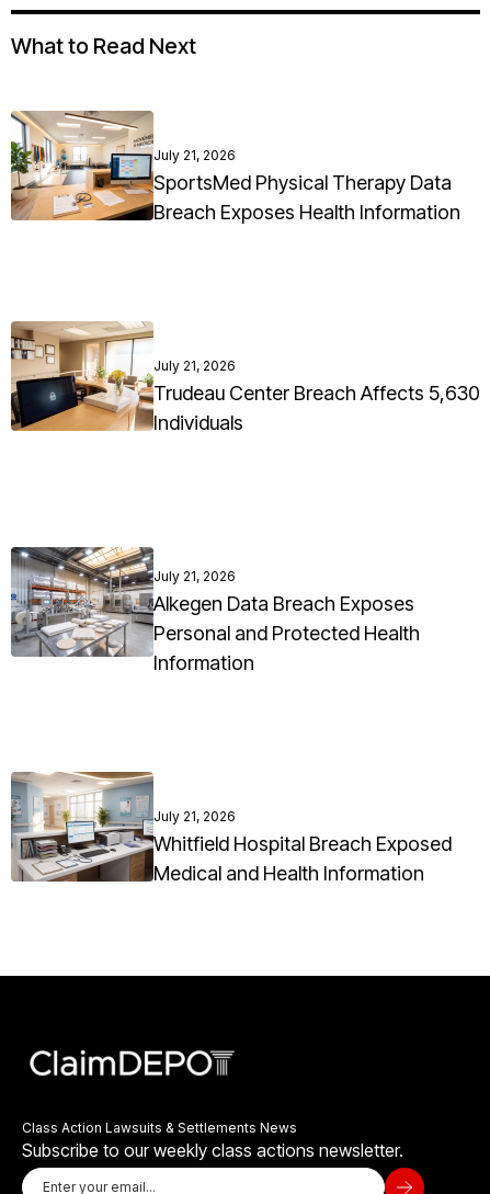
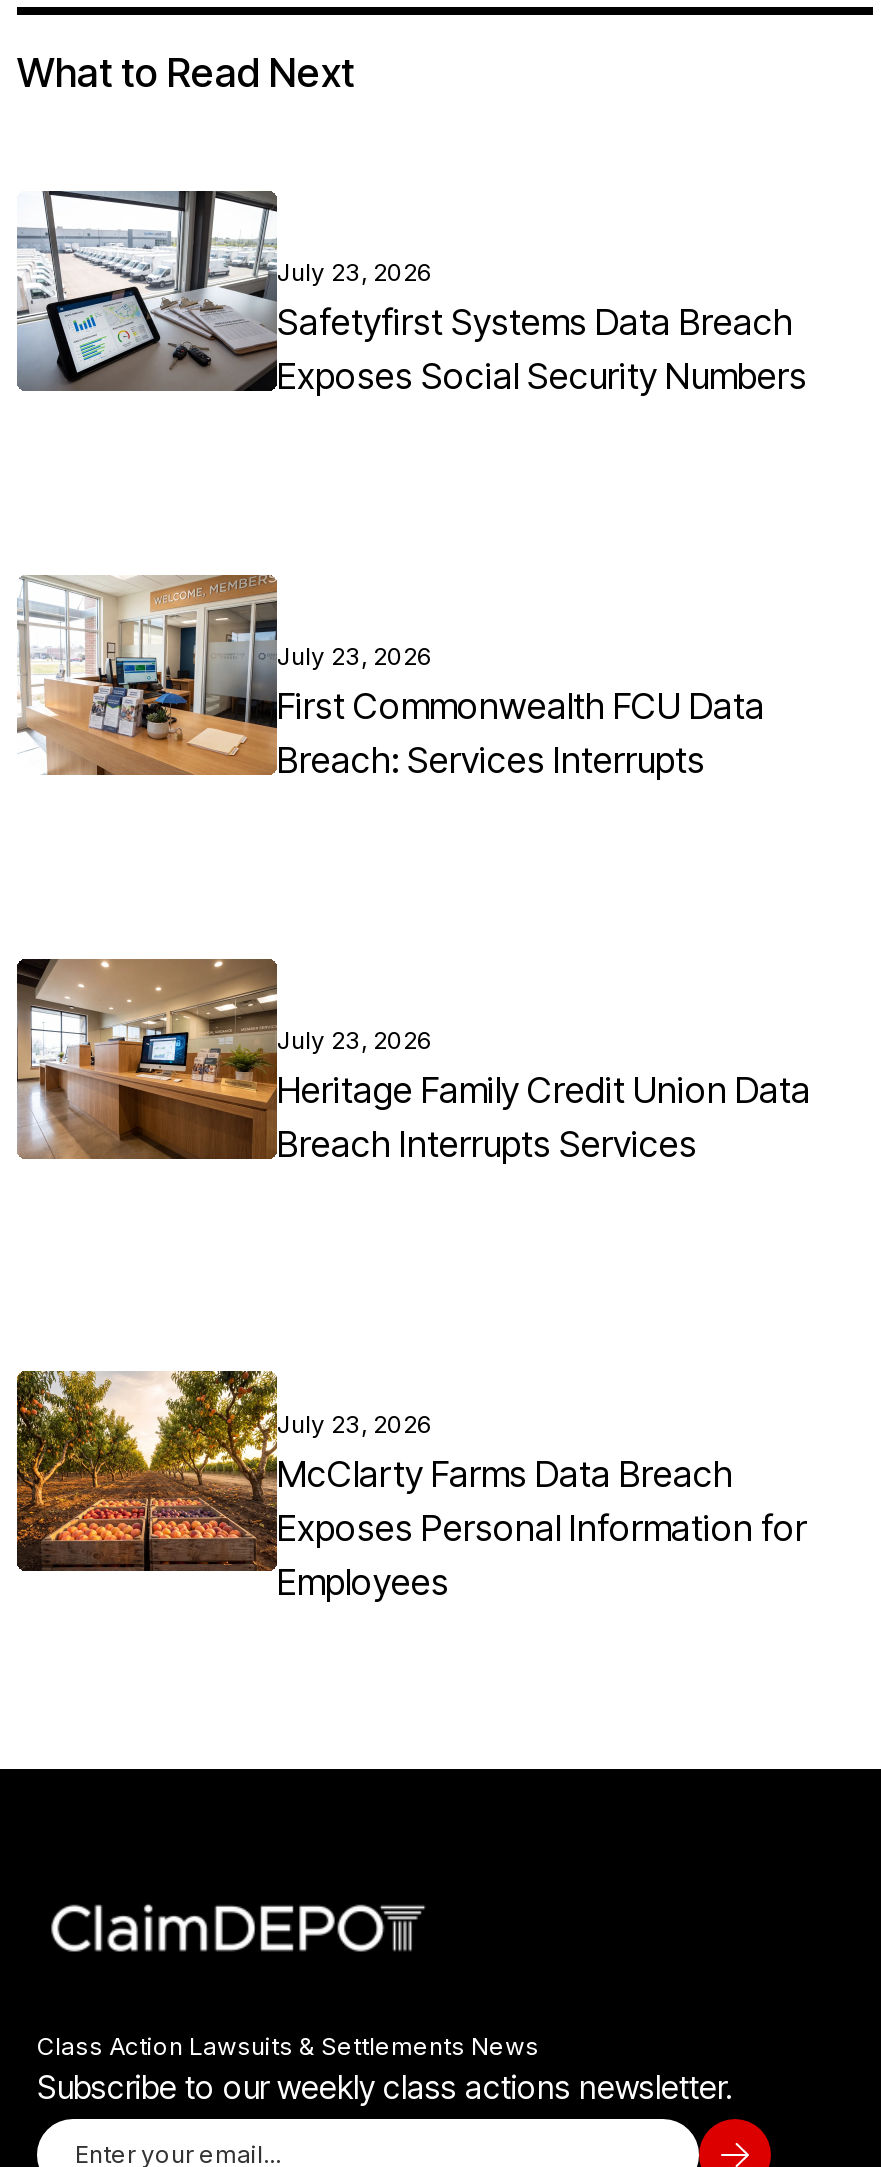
[10,110,460,224] [image] | July 21, 2026 | SportsMed Physical Therapy Data | Breach Exposes Health Information -> [15,189,807,397] [image] | July 23, 2026 | Safetyfirst Systems Data Breach | Exposes Social Security Numbers
[10,321,480,434] [image] | July 21, 2026 | Trudeau Center Breach Affects 5,630 | Individuals -> [17,573,765,781] [image] | July 23, 2026 | First Commonwealth FCU Data | Breach: Services Interrupts
[10,532,420,674] [image] | July 21, 2026 | Alkegen Data Breach Exposes | Personal and Protected Health | Information -> [15,957,811,1187] [image] | July 23, 2026 | Heritage Family Credit Union Data | Breach Interrupts Services
[10,758,452,885] [image] | July 21, 2026 | Whitfield Hospital Breach Exposed | Medical and Health Information -> [15,1369,807,1603] [image] | July 23, 2026 | McClarty Farms Data Breach | Exposes Personal Information for | Employees

